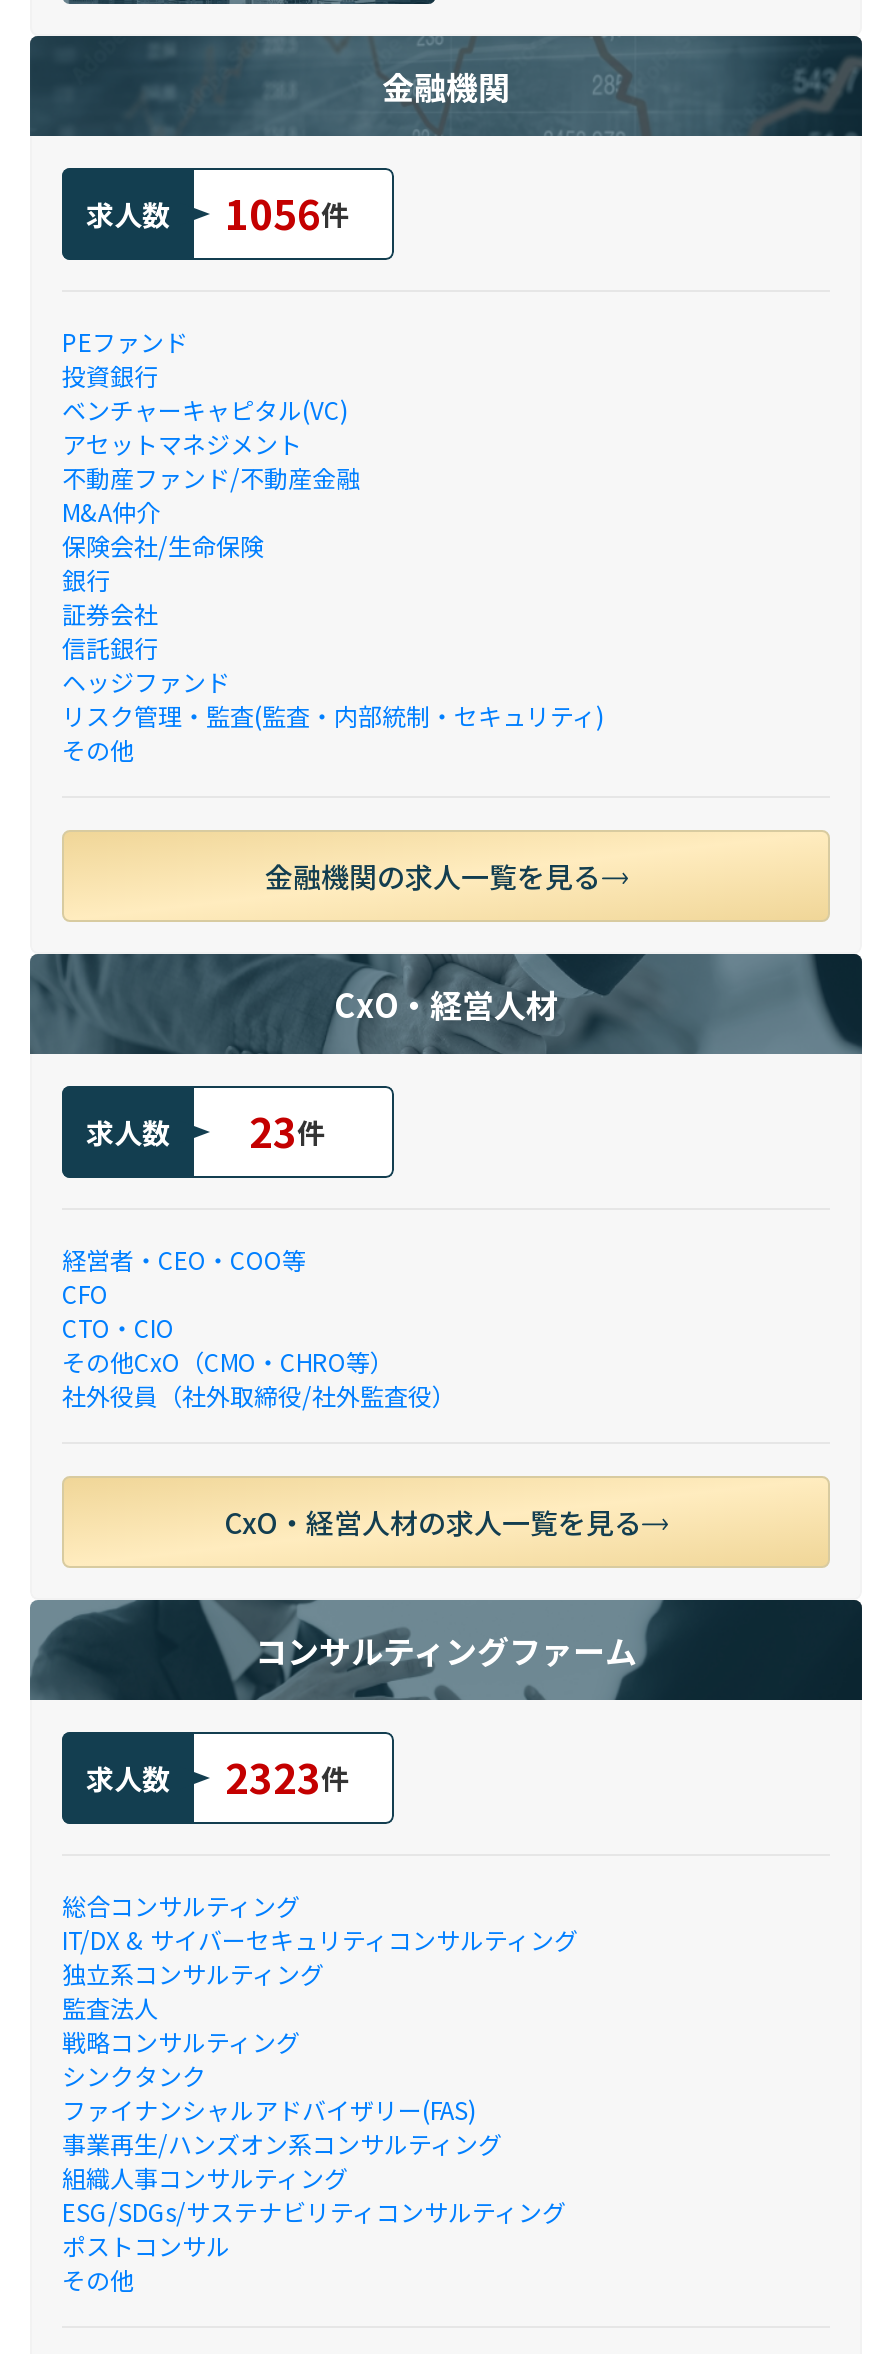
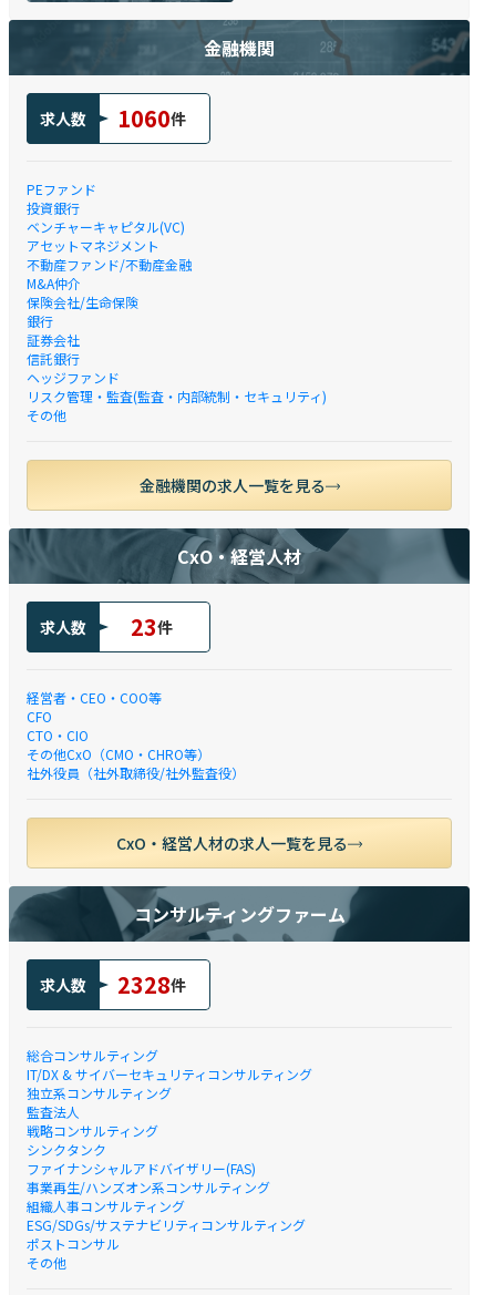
[86,184,349,242] 求人数 1056件 -> [40,102,186,134] 求人数 1060件
[86,1748,349,1806] 求人数 2323件 -> [40,968,186,1000] 求人数 2328件

